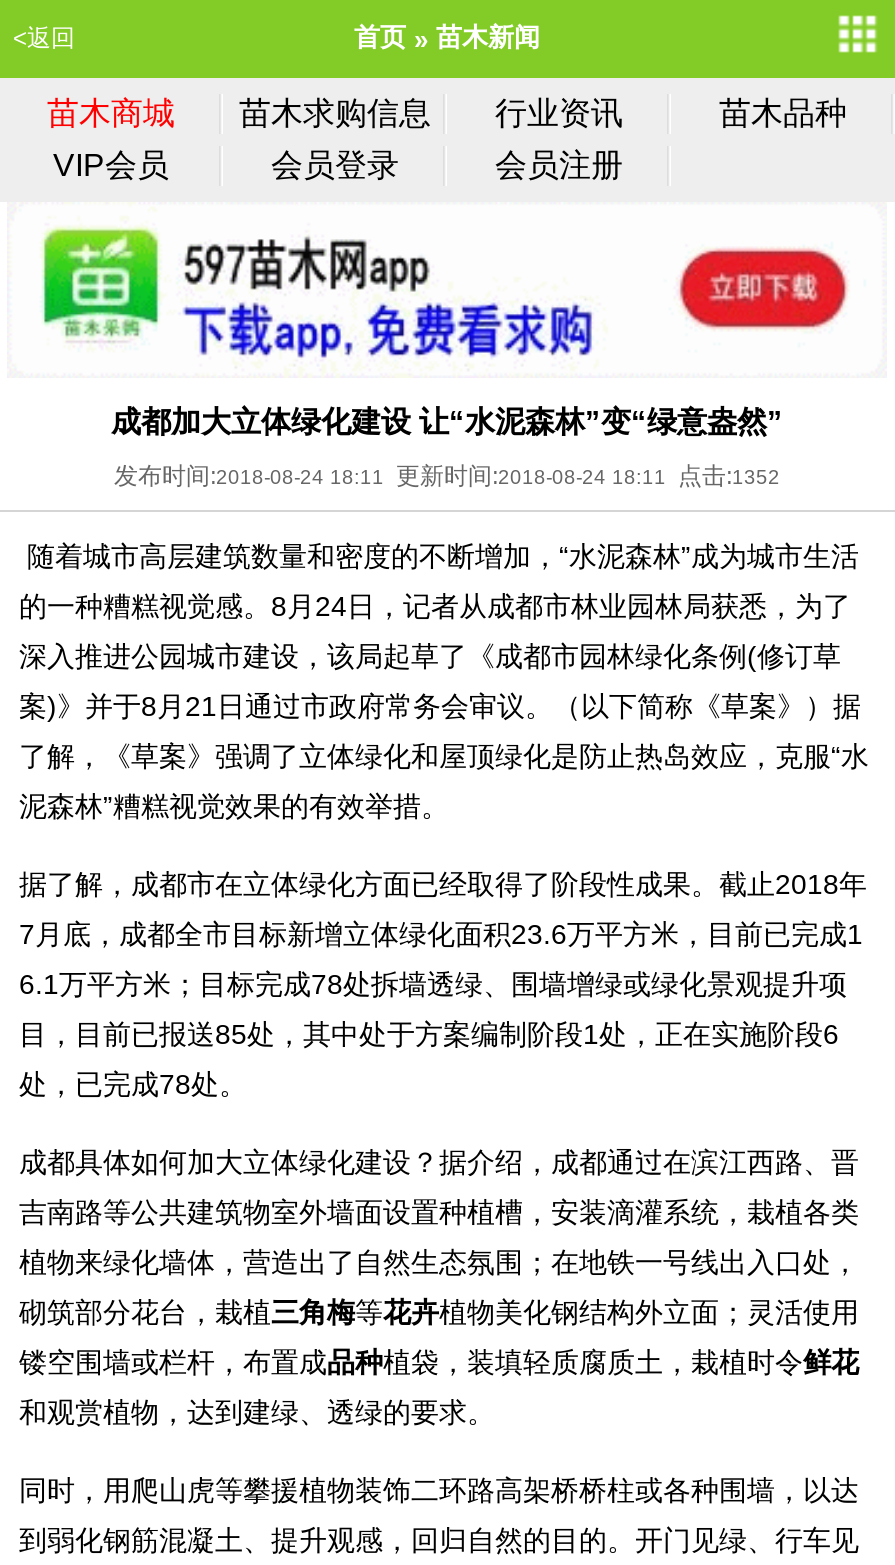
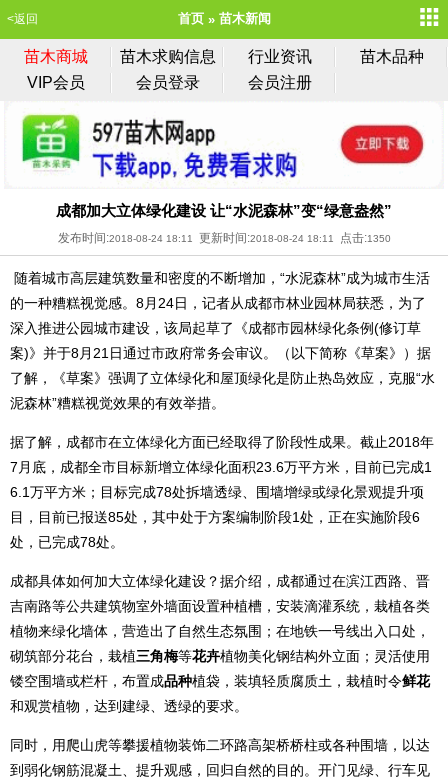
[114,462,780,490] 发布时间:2018-08-24 18:11更新时间:2018-08-24 18:11点击:1352 -> [57,231,390,245] 发布时间:2018-08-24 18:11更新时间:2018-08-24 18:11点击:1350

